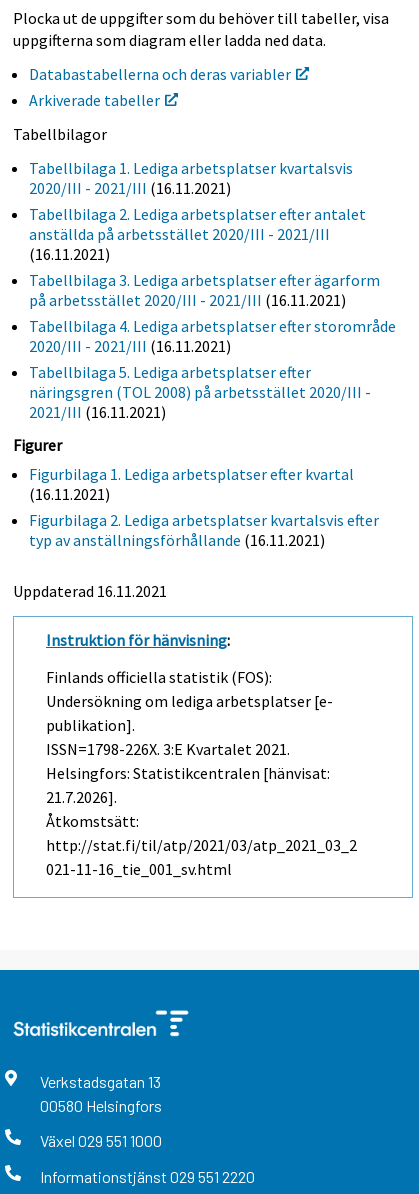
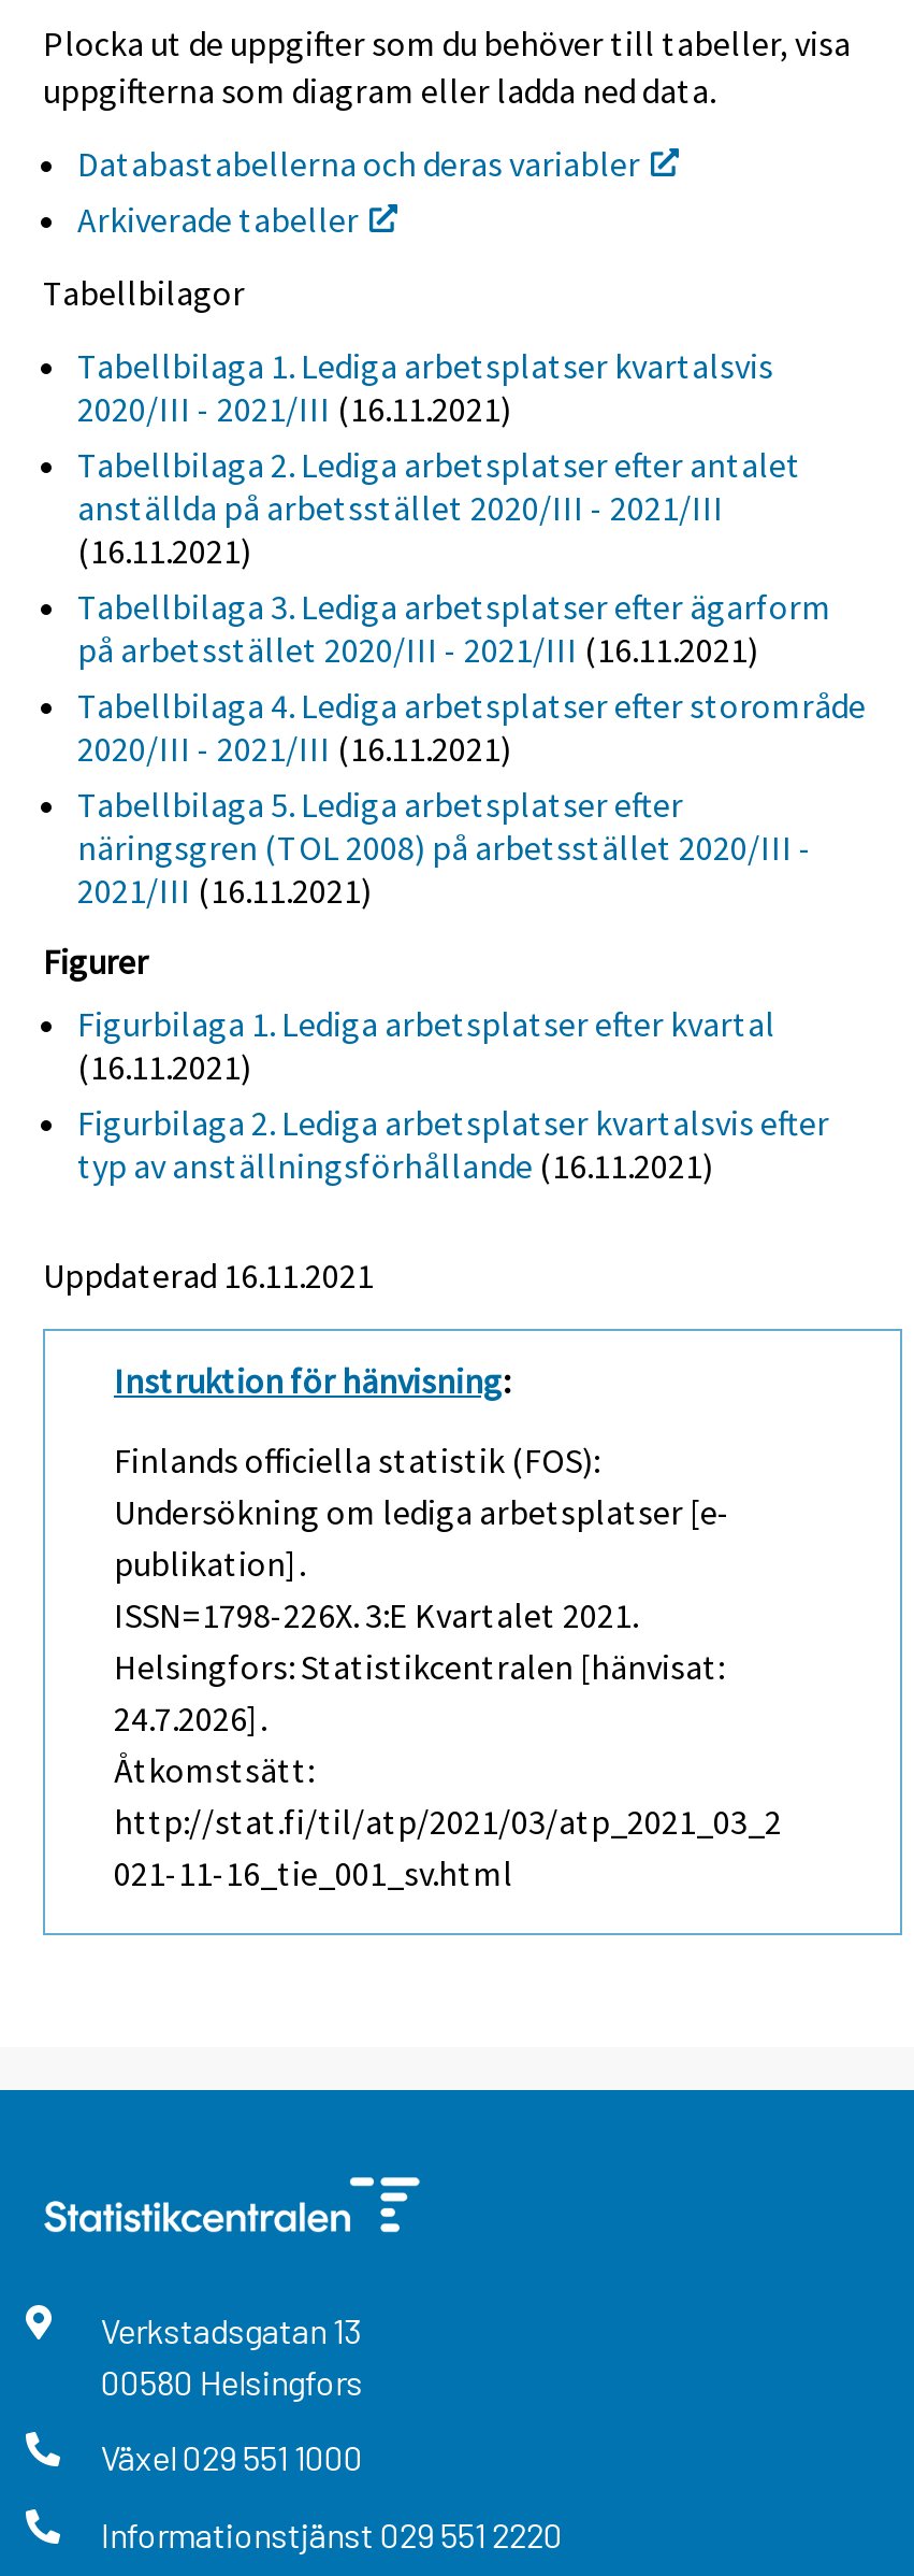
[46,787,117,807] 21.7.2026]. -> [114,1697,266,1740] 24.7.2026].

